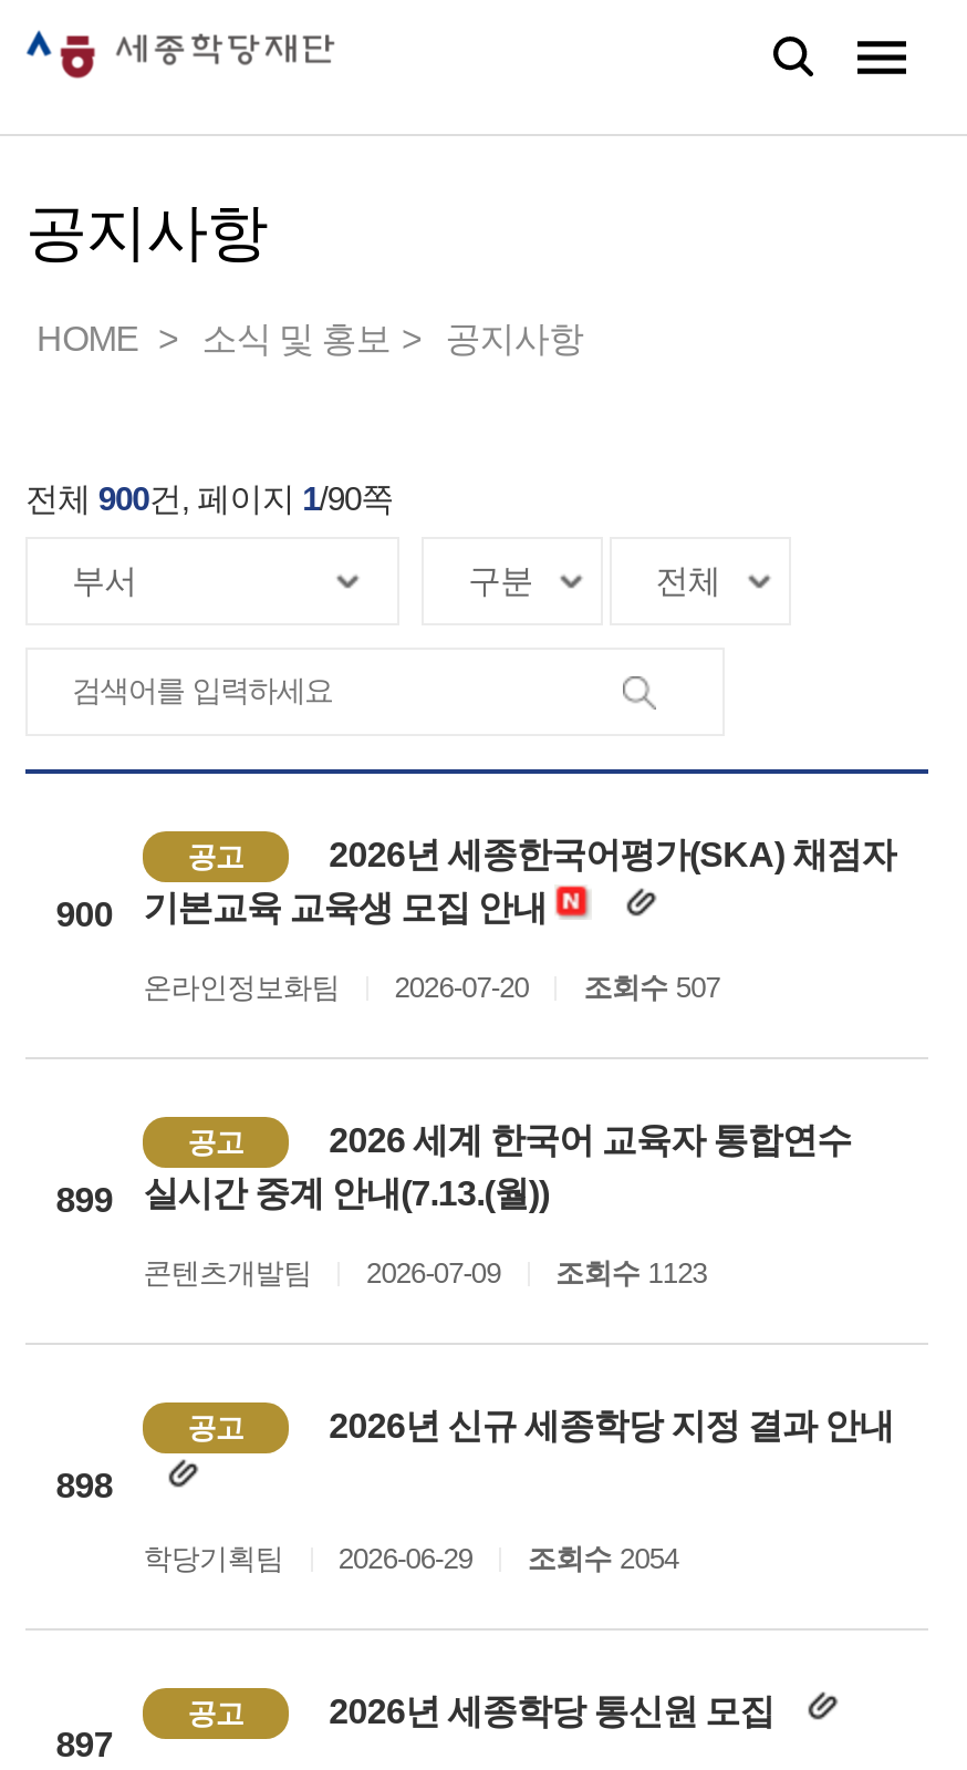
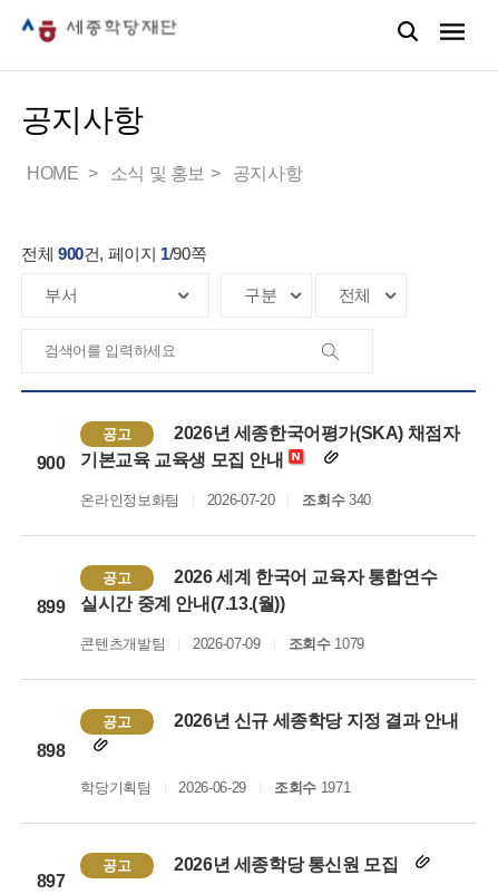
[143,971,720,1004] 온라인정보화팀 2026-07-20 조회수 507 -> [80,492,371,508] 온라인정보화팀 2026-07-20 조회수 340
[143,1256,707,1290] 콘텐츠개발팀 2026-07-09 조회수 1123 -> [80,635,364,652] 콘텐츠개발팀 2026-07-09 조회수 1079
[143,1542,679,1575] 학당기획팀 2026-06-29 조회수 2054 -> [80,779,350,796] 학당기획팀 2026-06-29 조회수 1971

